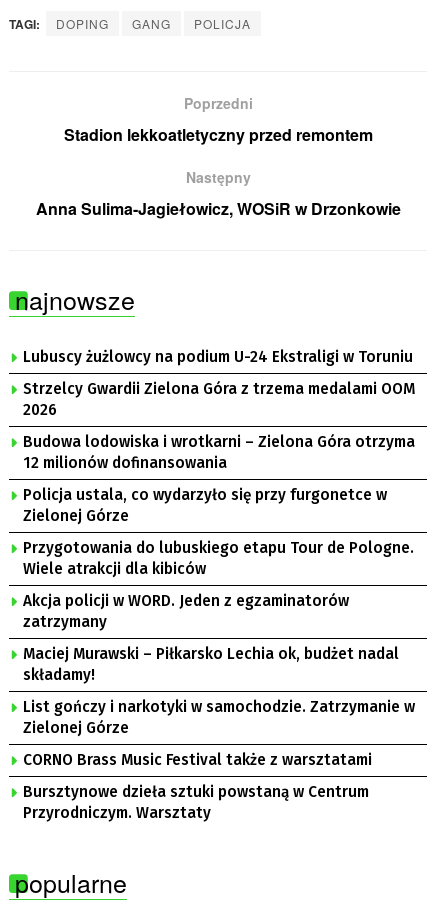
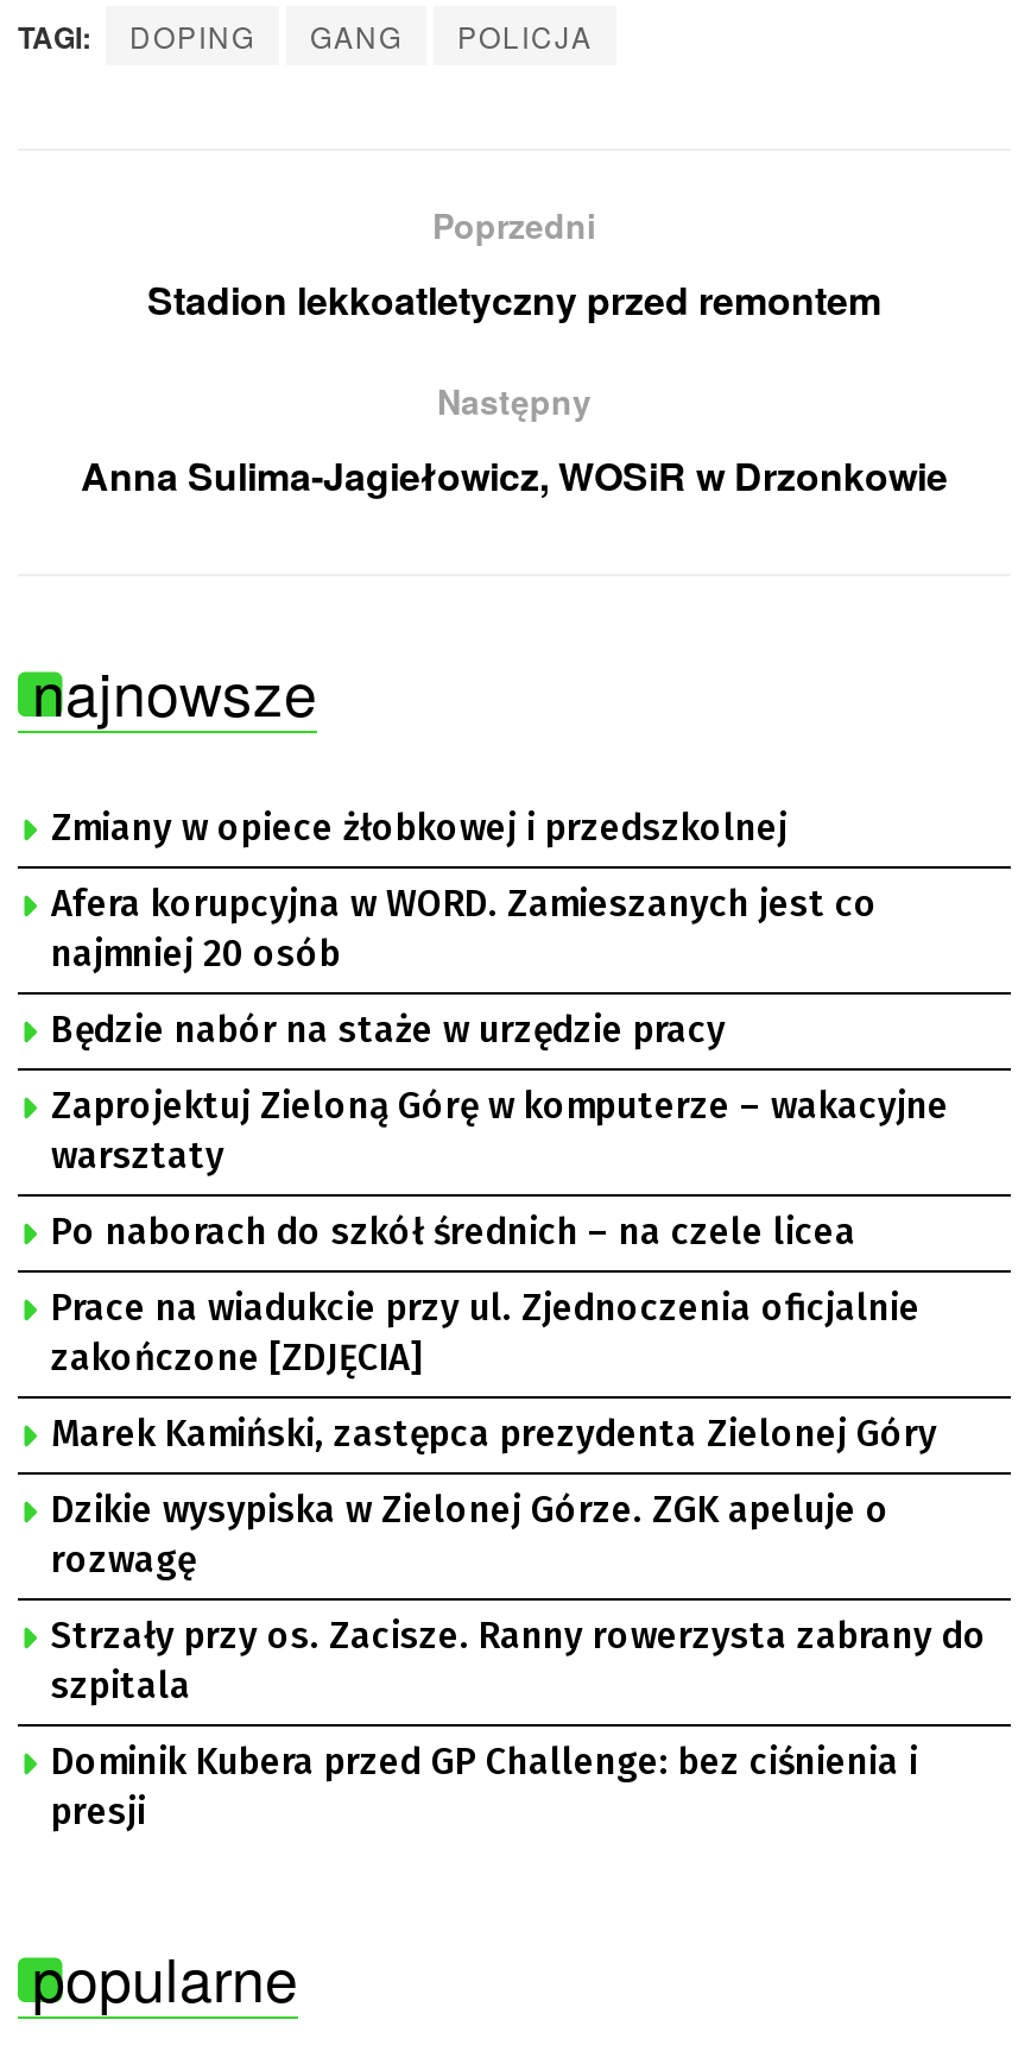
[23,348,414,366] Lubuscy żużlowcy na podium U-24 Ekstraligi w Toruniu -> [51,806,788,849] Zmiany w opiece żłobkowej i przedszkolnej
[23,380,415,419] Strzelcy Gwardii Zielona Góra z trzema medalami OOM | 2026 -> [51,882,878,975] Afera korupcyjna w WORD. Zamieszanych jest co | najmniej 20 osób
[23,433,415,472] Budowa lodowiska i wrotkarni – Zielona Góra otrzyma | 12 milionów dofinansowania -> [51,1008,726,1051] Będzie nabór na staże w urzędzie pracy
[23,486,387,525] Policja ustala, co wydarzyło się przy furgonetce w | Zielonej Górze -> [51,1084,949,1177] Zaprojektuj Zieloną Górę w komputerze – wakacyjne | warsztaty
[23,539,414,578] Przygotowania do lubuskiego etapu Tour de Pologne. | Wiele atrakcji dla kibiców -> [51,1210,856,1253] Po naborach do szkół średnich – na czele licea
[23,592,349,631] Akcja policji w WORD. Jeden z egzaminatorów | zatrzymany -> [51,1286,921,1379] Prace na wiadukcie przy ul. Zjednoczenia oficjalnie | zakończone [ZDJĘCIA]
[23,645,399,684] Maciej Murawski – Piłkarsko Lechia ok, budżet nadal | składamy! -> [51,1412,937,1455] Marek Kamiński, zastępca prezydenta Zielonej Góry
[23,698,415,737] List gończy i narkotyki w samochodzie. Zatrzymanie w | Zielonej Górze -> [51,1488,890,1581] Dzikie wysypiska w Zielonej Górze. ZGK apeluje o | rozwagę
[23,751,372,769] CORNO Brass Music Festival także z warsztatami -> [51,1614,987,1707] Strzały przy os. Zacisze. Ranny rowerzysta zabrany do | szpitala
[23,783,369,822] Bursztynowe dzieła sztuki powstaną w Centrum | Przyrodniczym. Warsztaty -> [51,1740,918,1833] Dominik Kubera przed GP Challenge: bez ciśnienia i | presji

